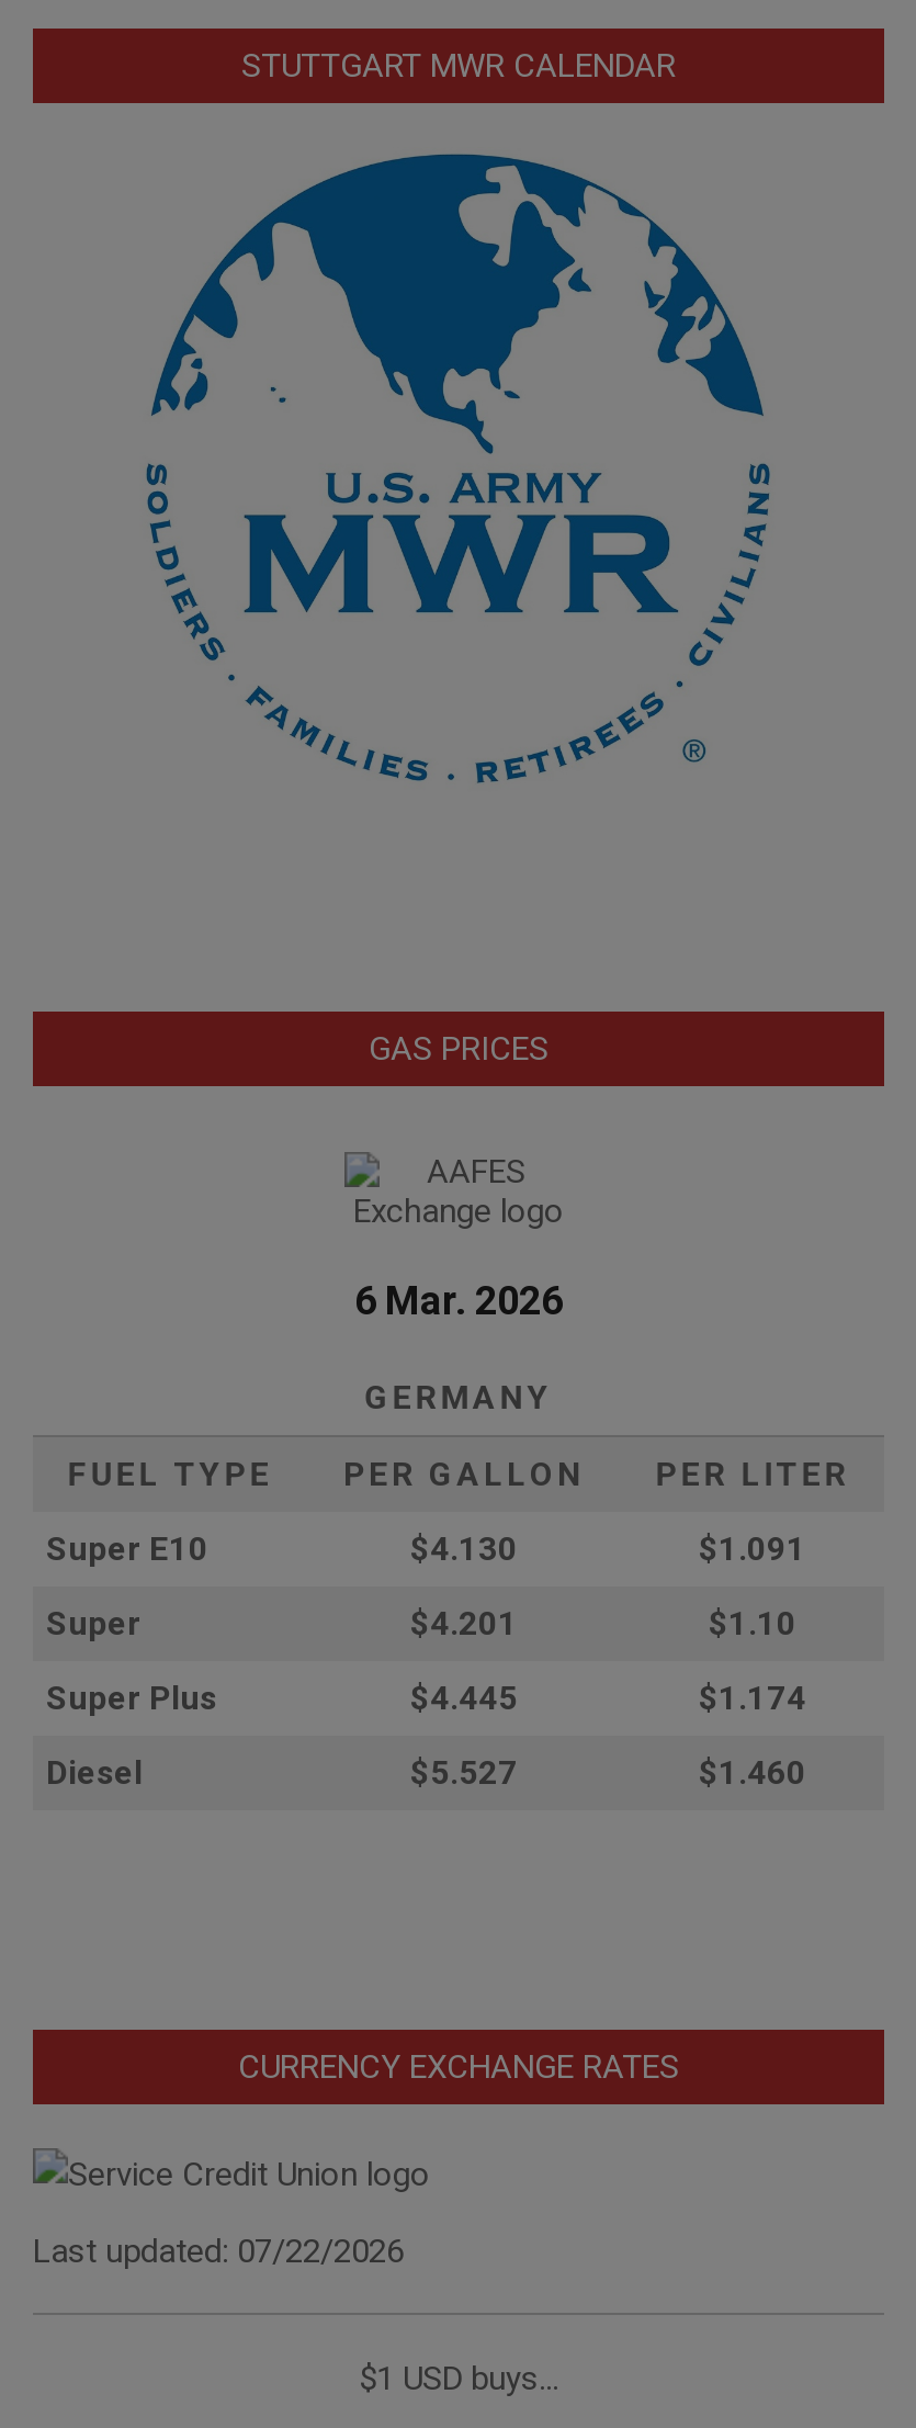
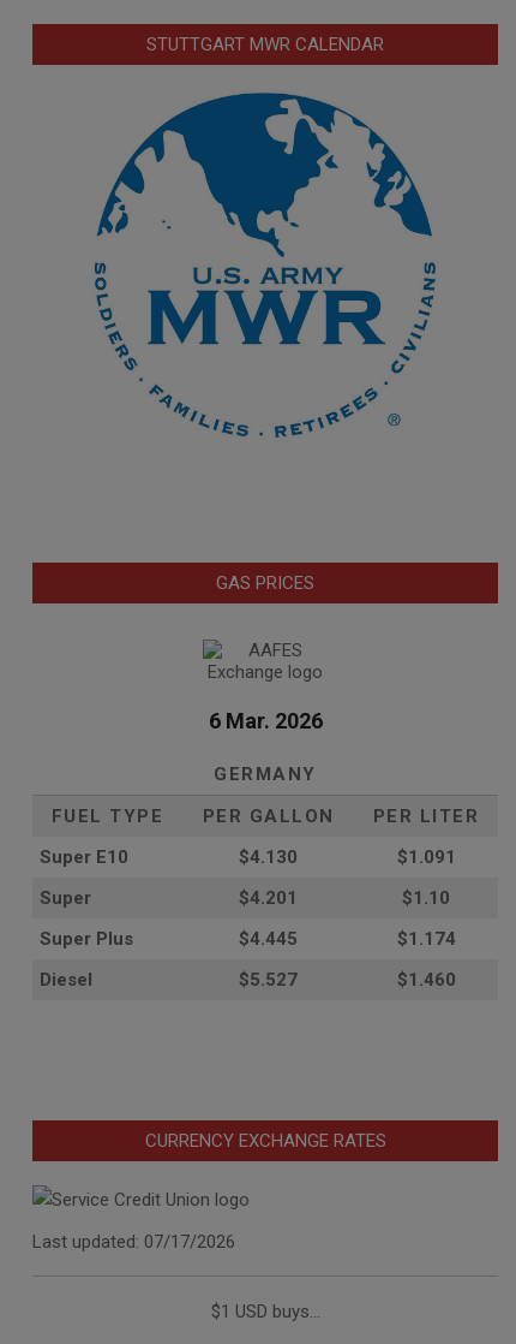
[33,2232,404,2271] Last updated: 07/22/2026 -> [32,1231,235,1253] Last updated: 07/17/2026

